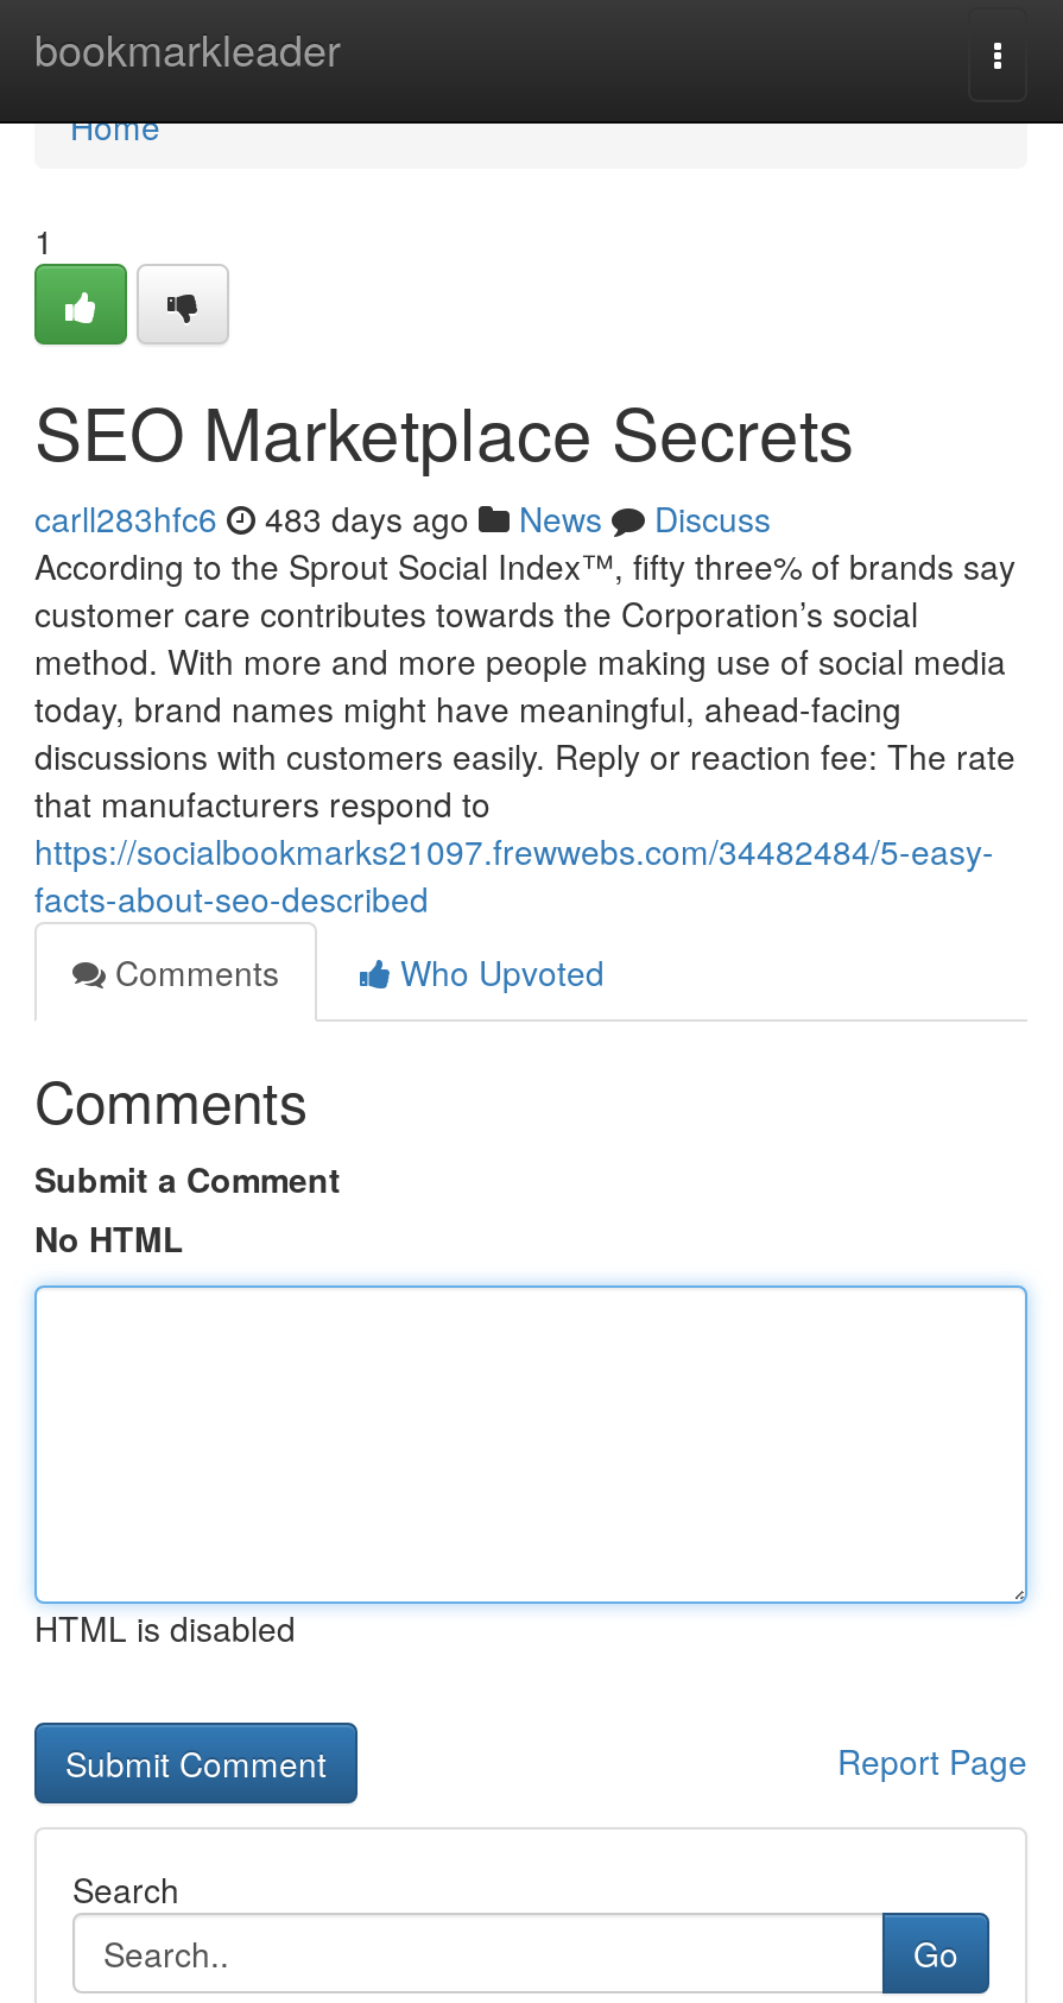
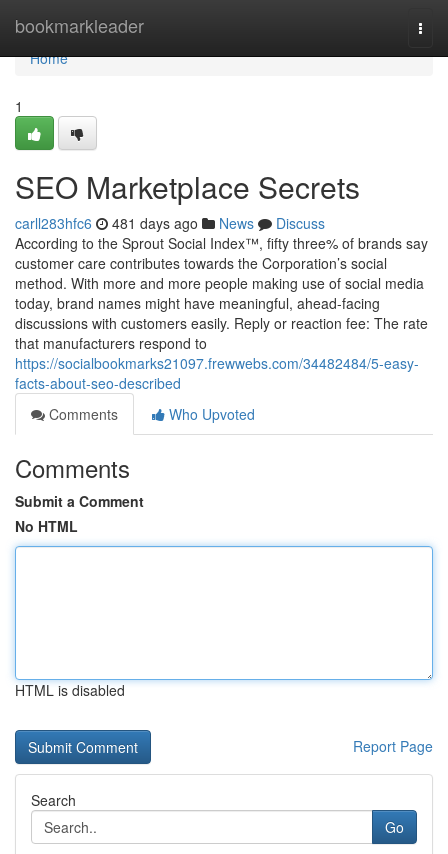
[34,494,771,542] carll283hfc6 483 days ago News Discuss -> [15,213,325,233] carll283hfc6 481 days ago News Discuss

